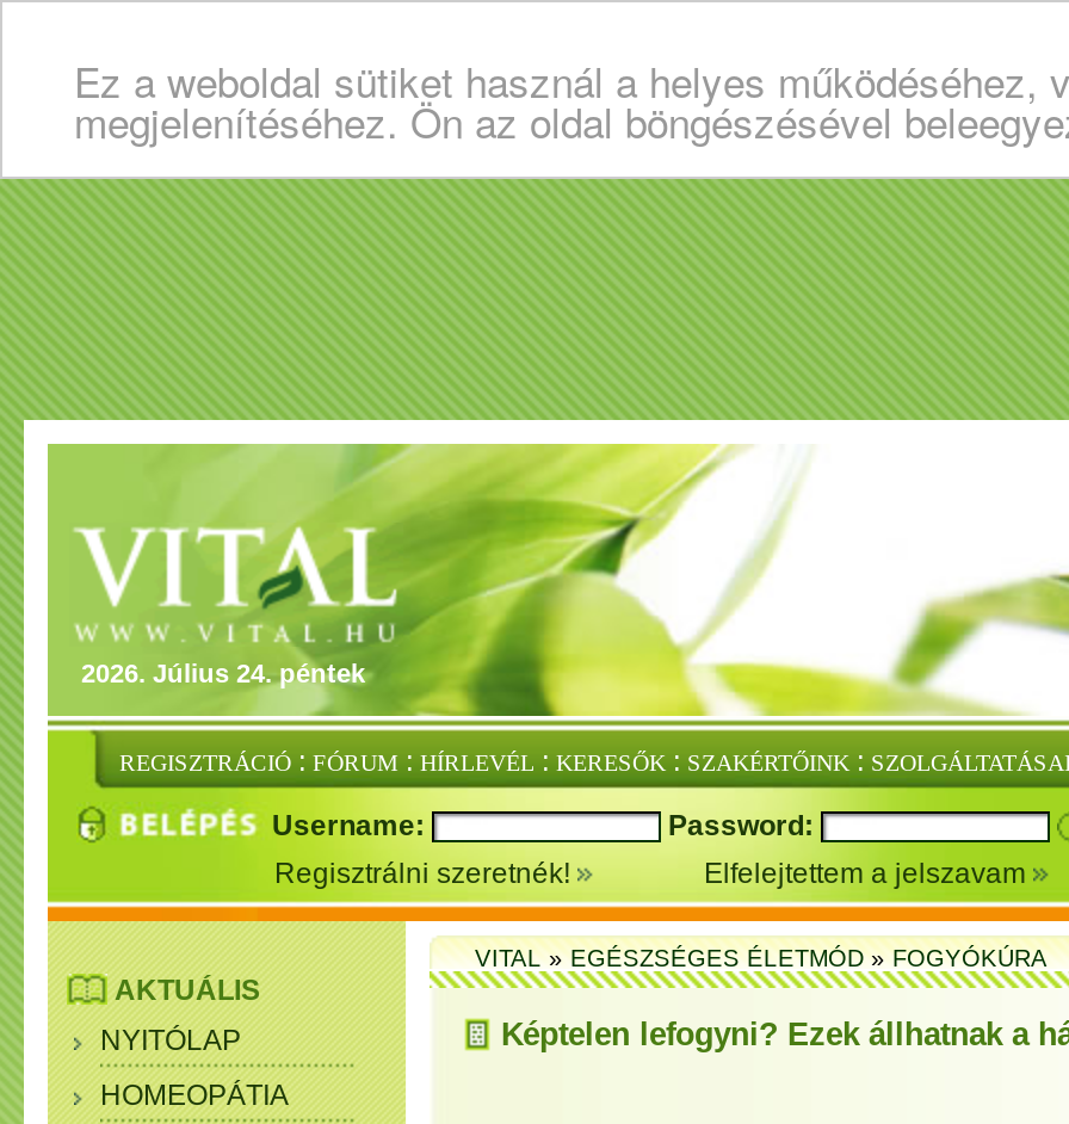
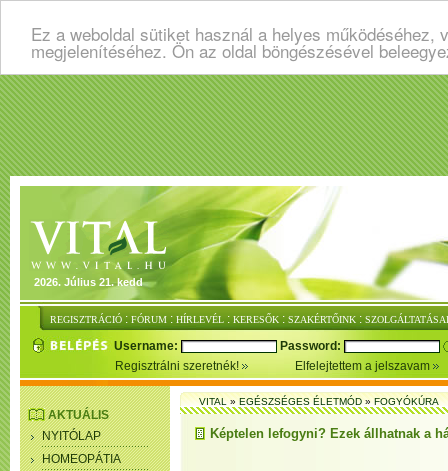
[81,659,365,687] 2026. Július 24. péntek -> [34,276,143,288] 2026. Július 21. kedd

